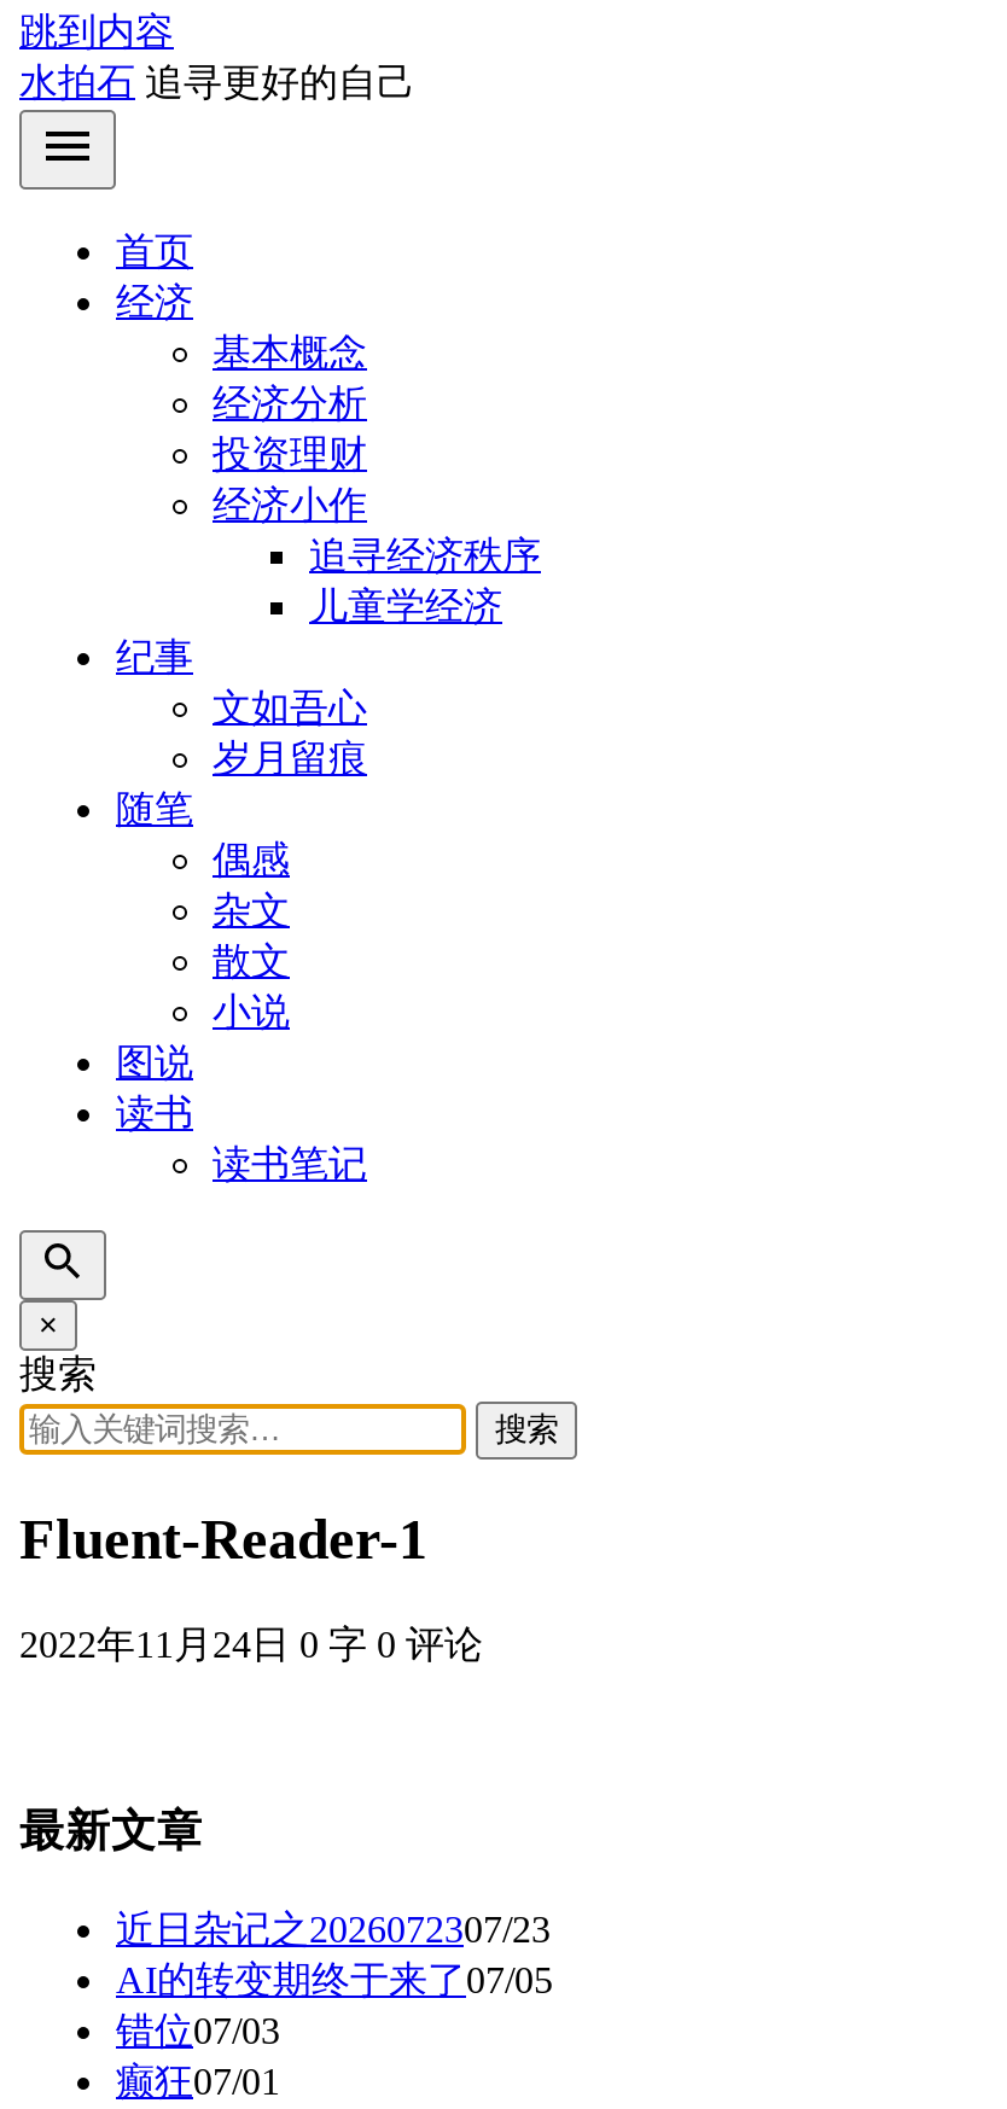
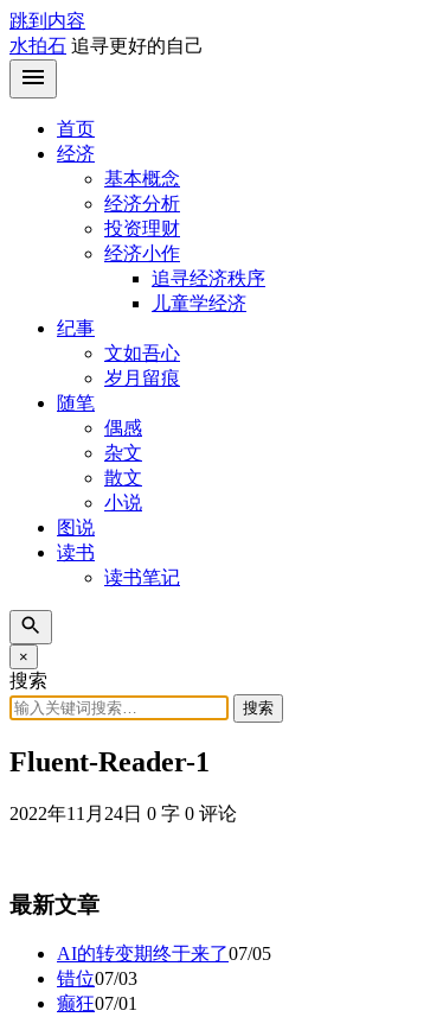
[116,1909,551,1950] 近日杂记之2026072307/23 -> none

